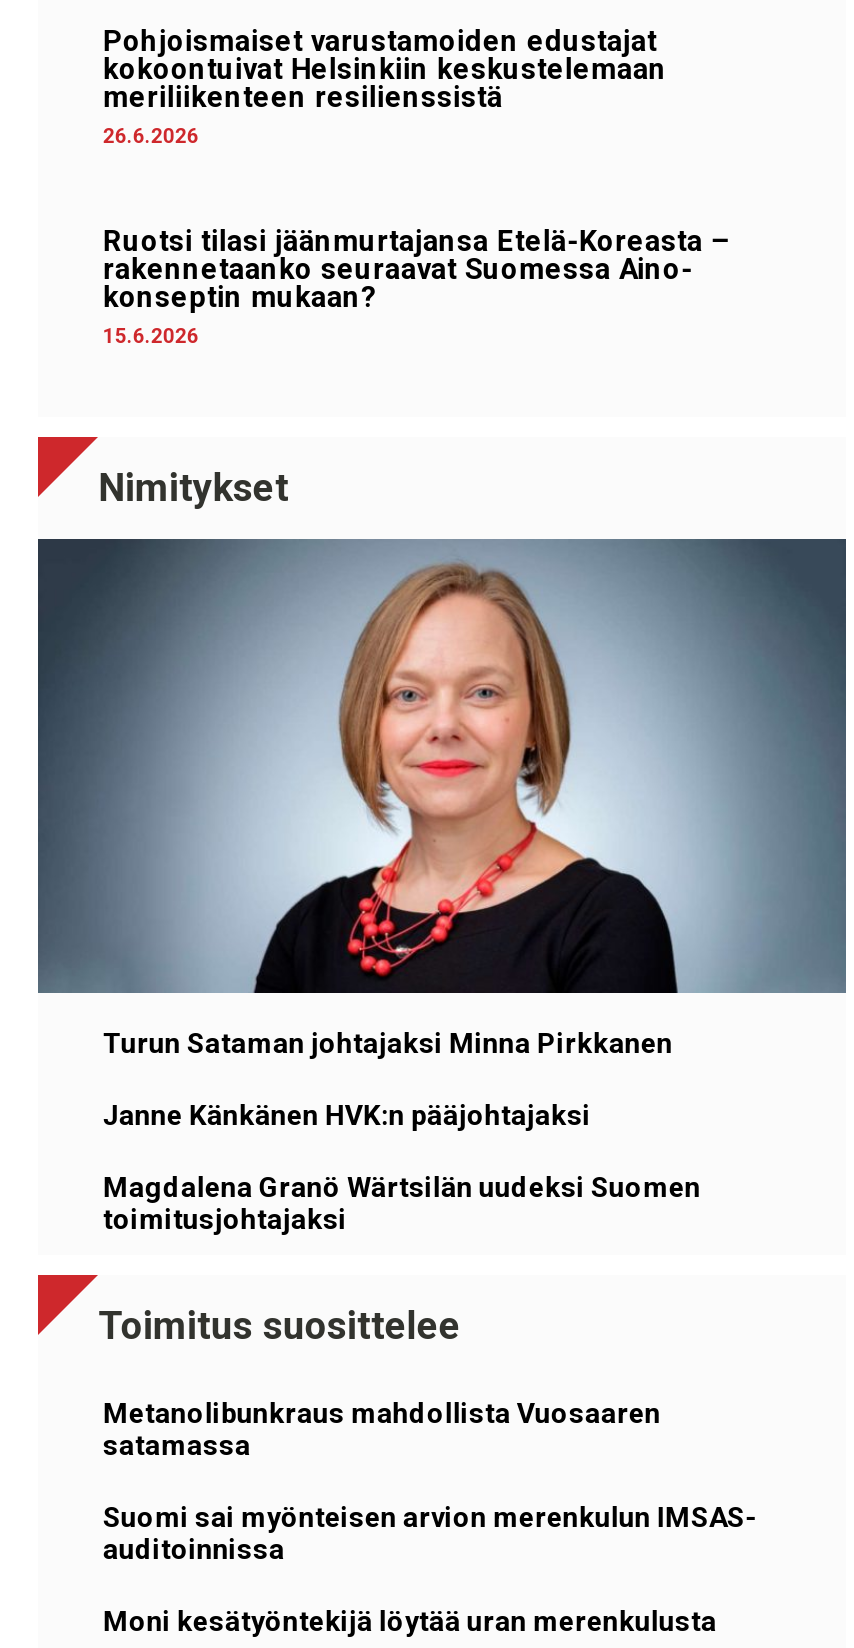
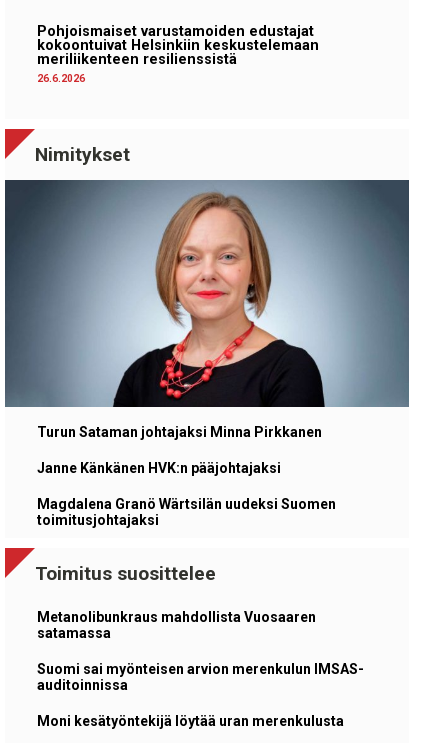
[103,226,729,348] Ruotsi tilasi jäänmurtajansa Etelä-Koreasta – | rakennetaanko seuraavat Suomessa Aino- | konseptin mukaan? | 15.6.2026 -> none

